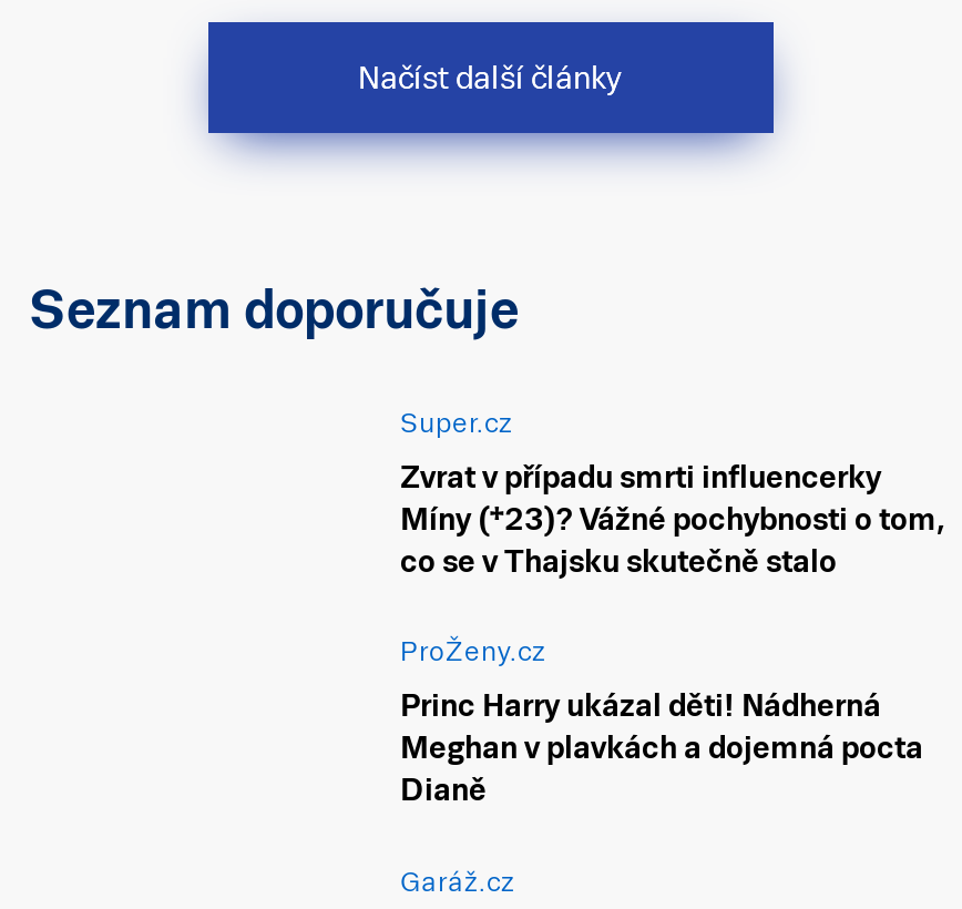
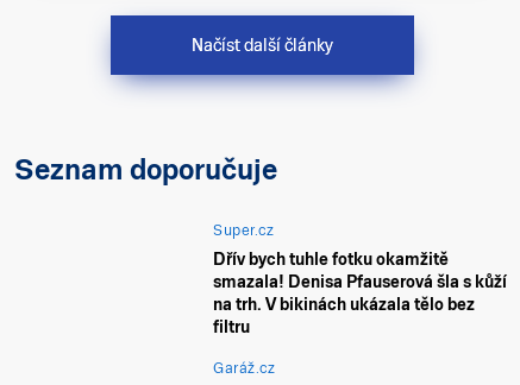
[400,459,945,808] Zvrat v případu smrti influencerky | Míny (†23)? Vážné pochybnosti o tom, | co se v Thajsku skutečně stalo | ProŽeny.cz | Princ Harry ukázal děti! Nádherná | Meghan v plavkách a dojemná pocta | Dianě -> [214,250,508,336] Dřív bych tuhle fotku okamžitě | smazala! Denisa Pfauserová šla s kůží | na trh. V bikinách ukázala tělo bez | filtru

